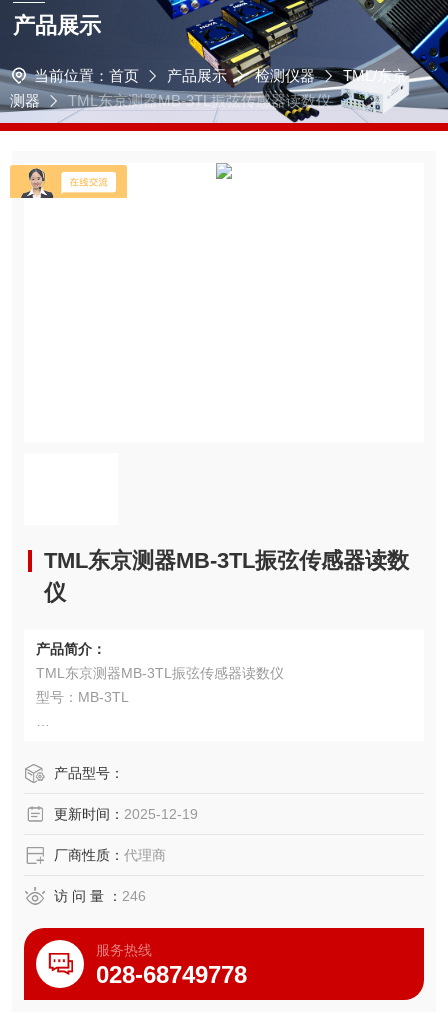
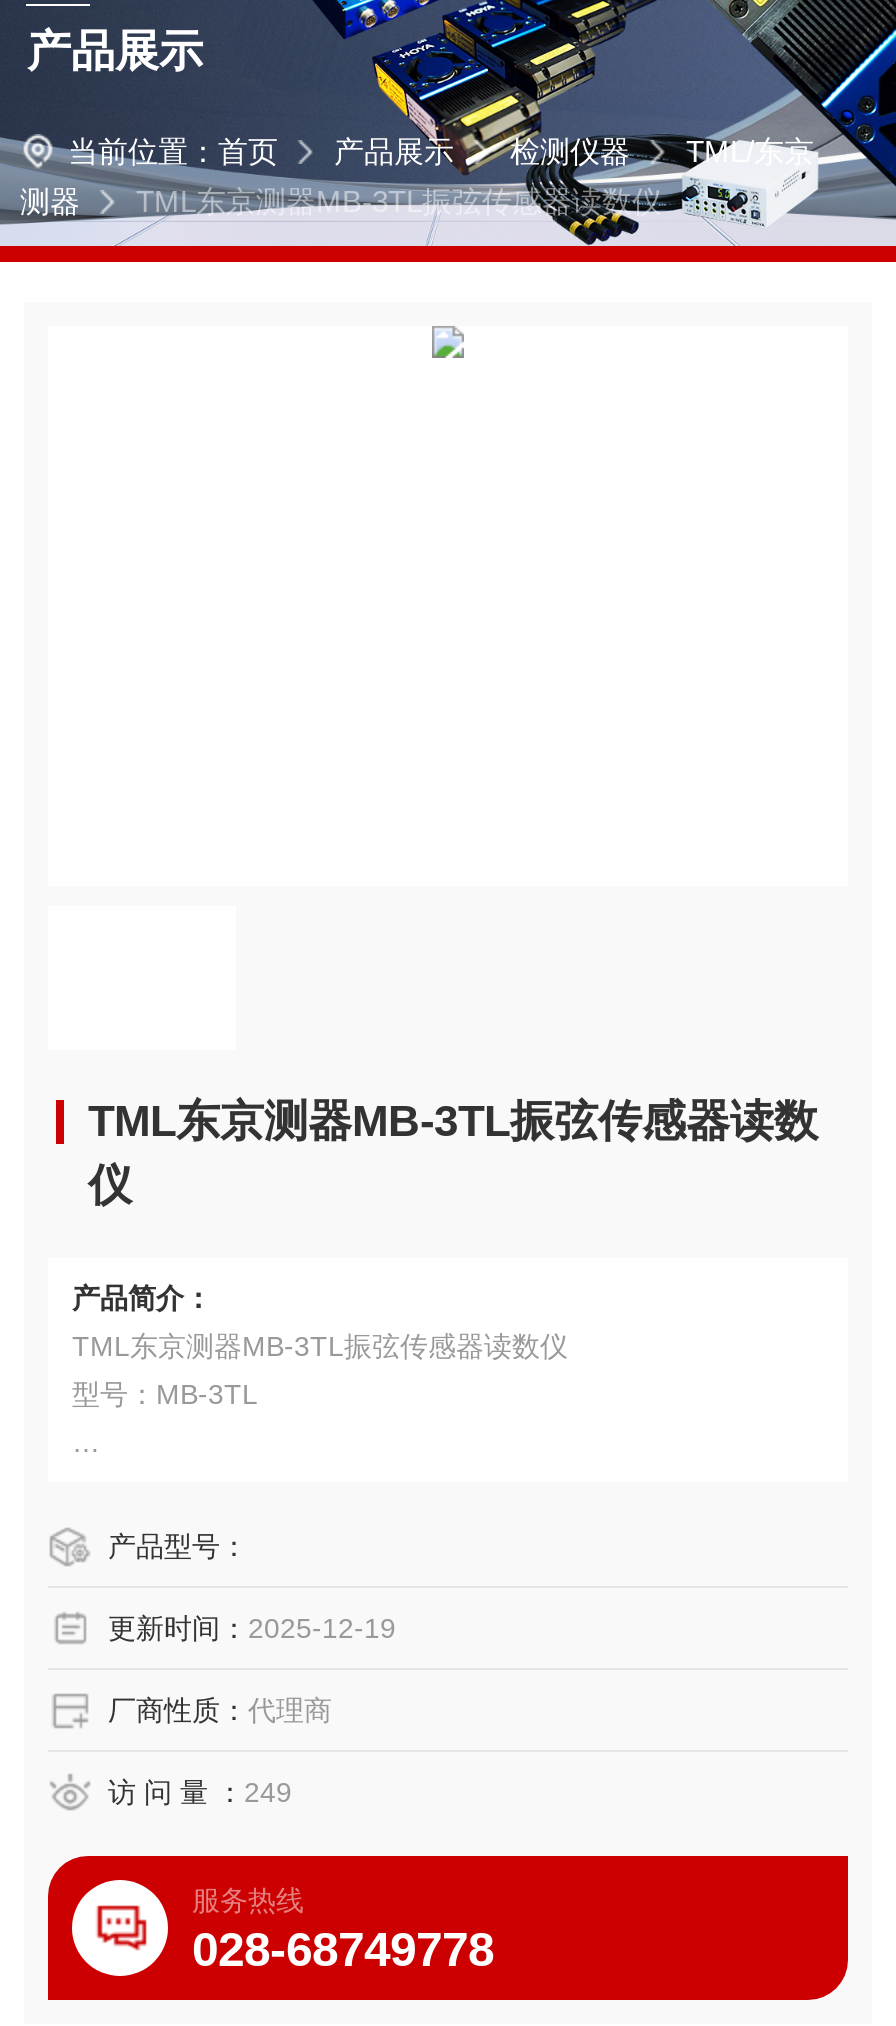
[9,164,128,199] [image] -> none
[54,888,146,904] 访 问 量 ：246 -> [108,1776,292,1808] 访 问 量 ：249

